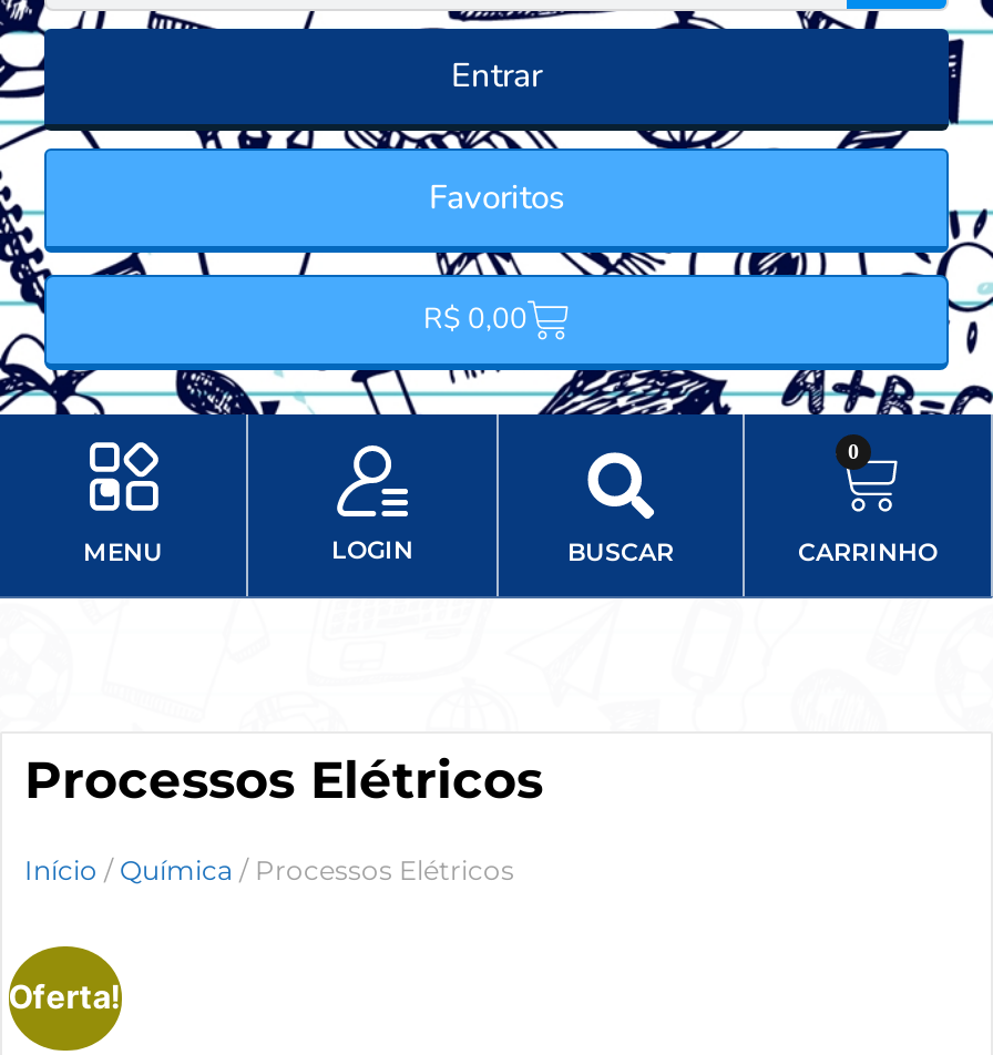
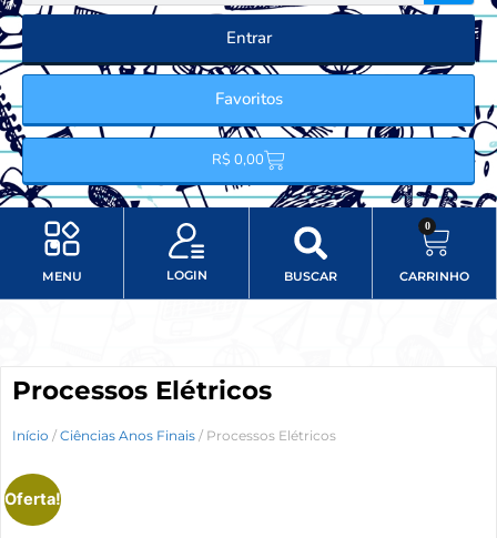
[24,853,514,886] Início / Química / Processos Elétricos -> [12,427,336,444] Início / Ciências Anos Finais / Processos Elétricos

